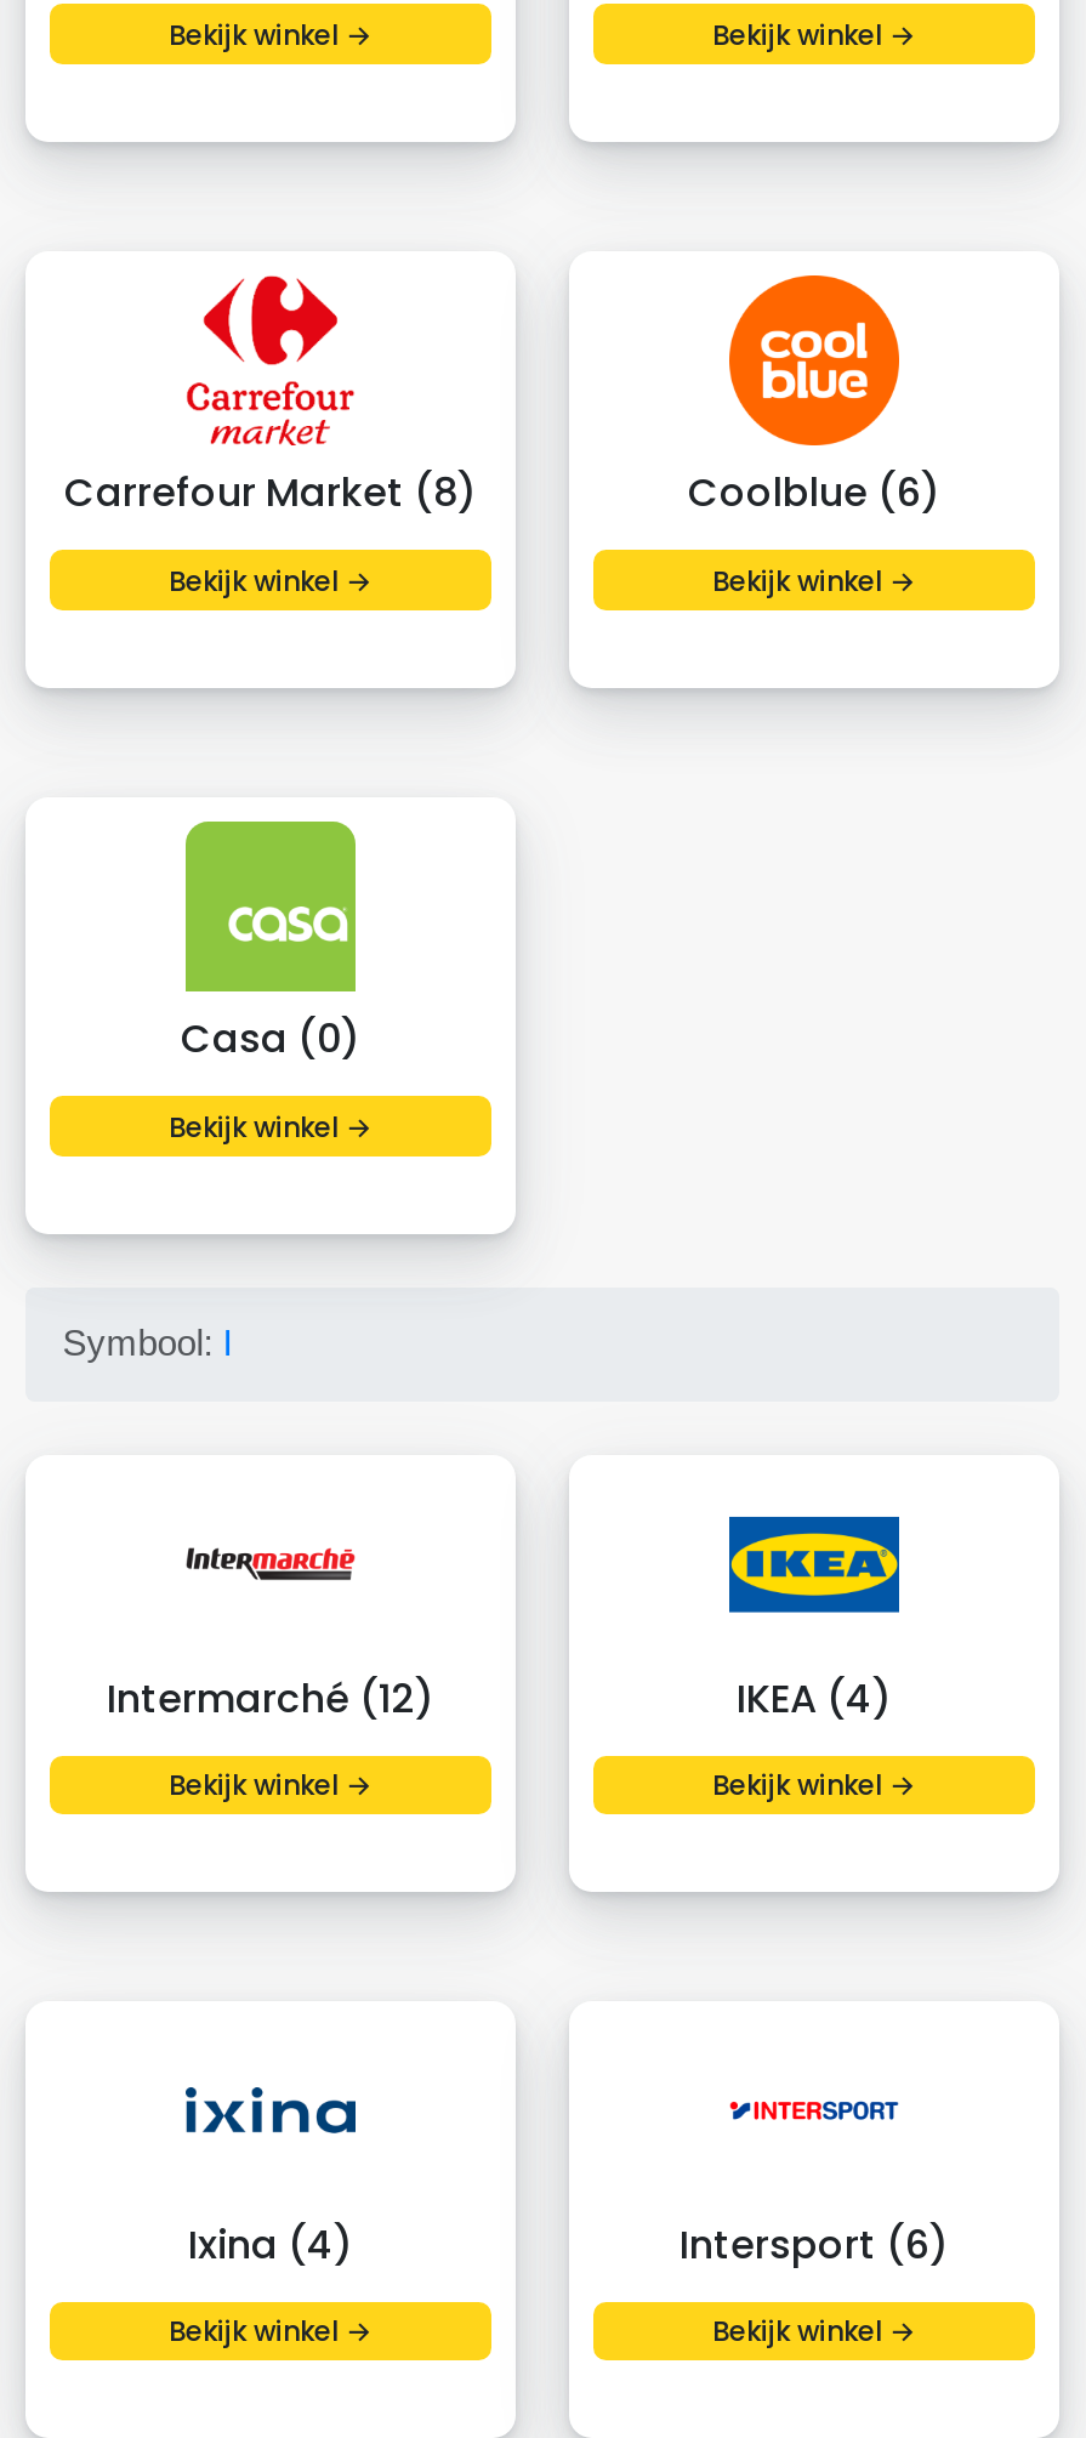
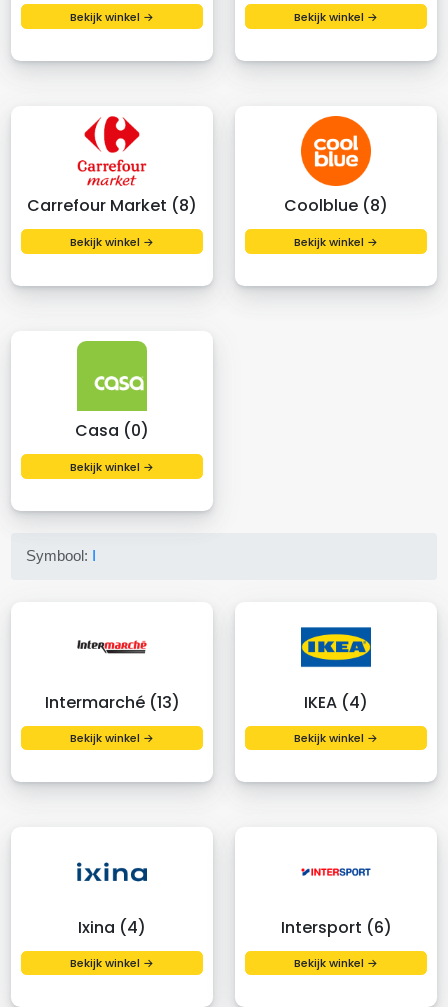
[688,465,940,521] Coolblue (6) -> [284,194,388,217] Coolblue (8)
[107,1670,434,1726] Intermarché (12) -> [44,690,179,713] Intermarché (13)

